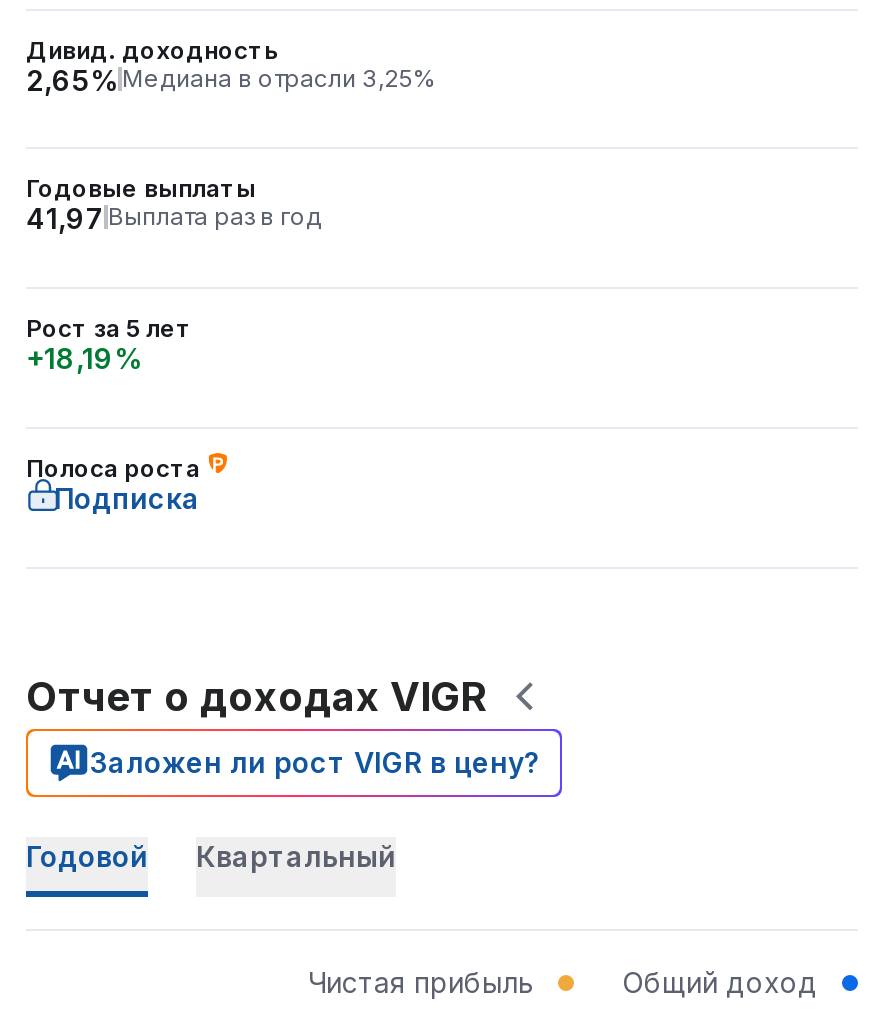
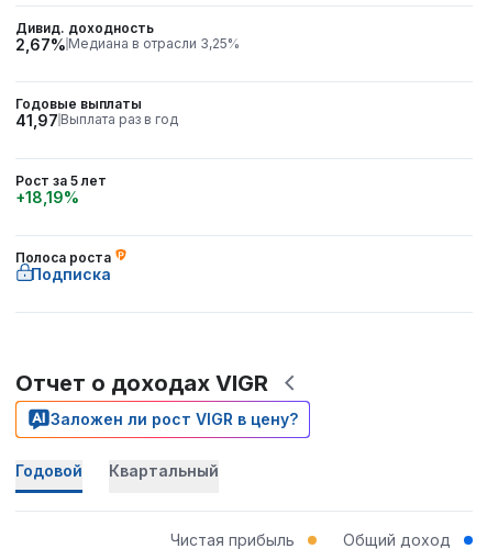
[26,63,434,97] 2,65% Медиана в отрасли 3,25% -> [15,35,240,54] 2,67% Медиана в отрасли 3,25%

